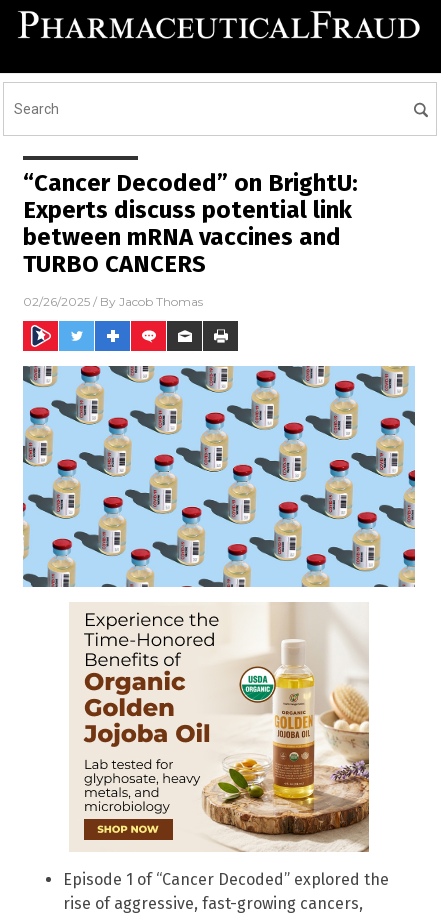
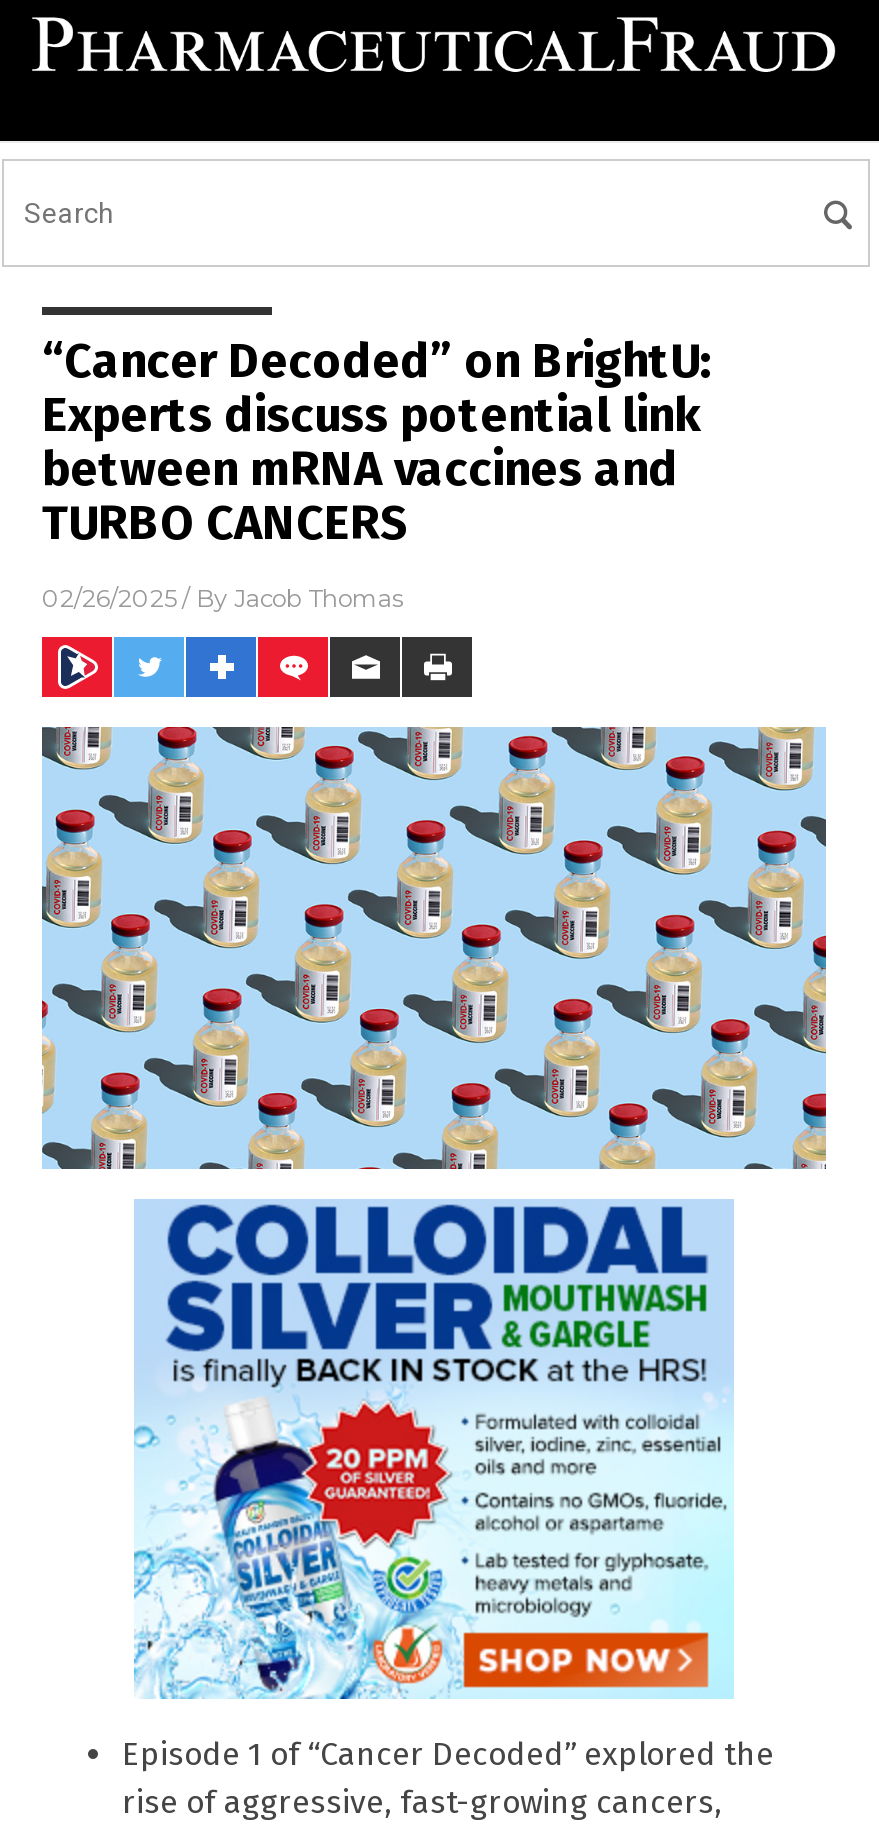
[70,602,370,853] [image] -> [132,1199,734,1701] [image]

